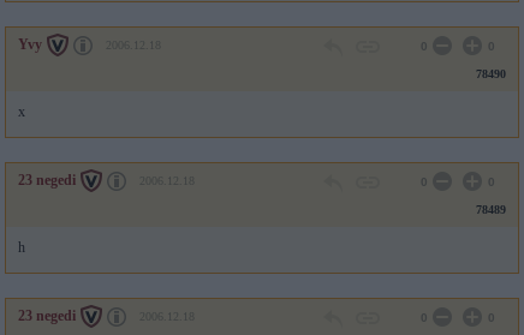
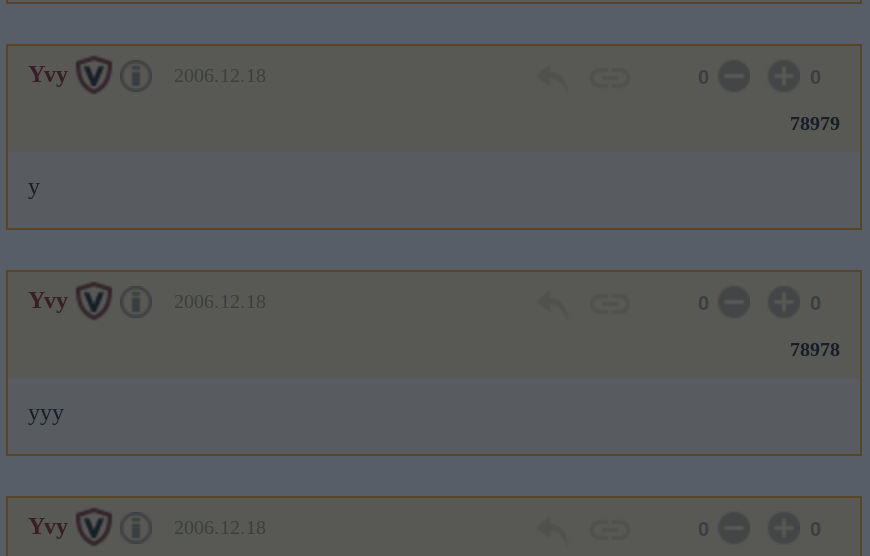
[476,67,506,80] 78490 -> [790,112,840,134] 78979
[18,103,25,120] x -> [28,172,40,200] y
[18,172,76,189] 23 negedi -> [28,286,68,314] Yvy
[476,203,506,216] 78489 -> [790,338,840,360] 78978
[18,239,25,256] h -> [28,398,64,426] yyy
[18,307,76,324] 23 negedi -> [28,512,68,540] Yvy

